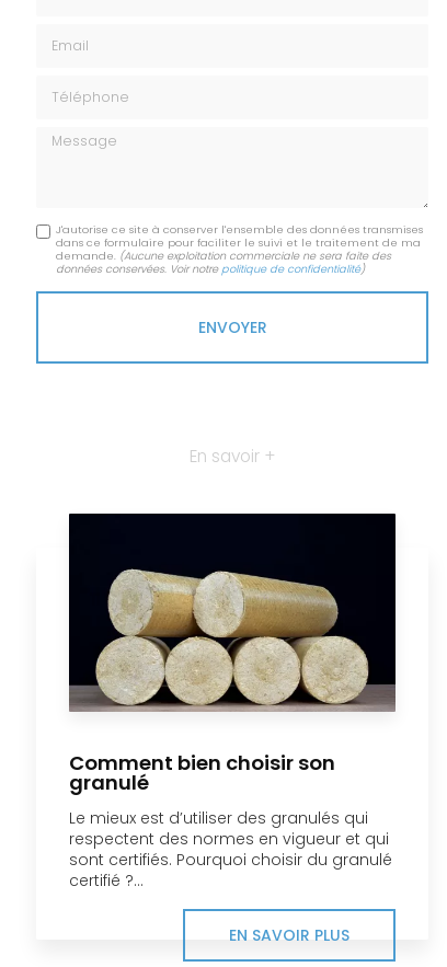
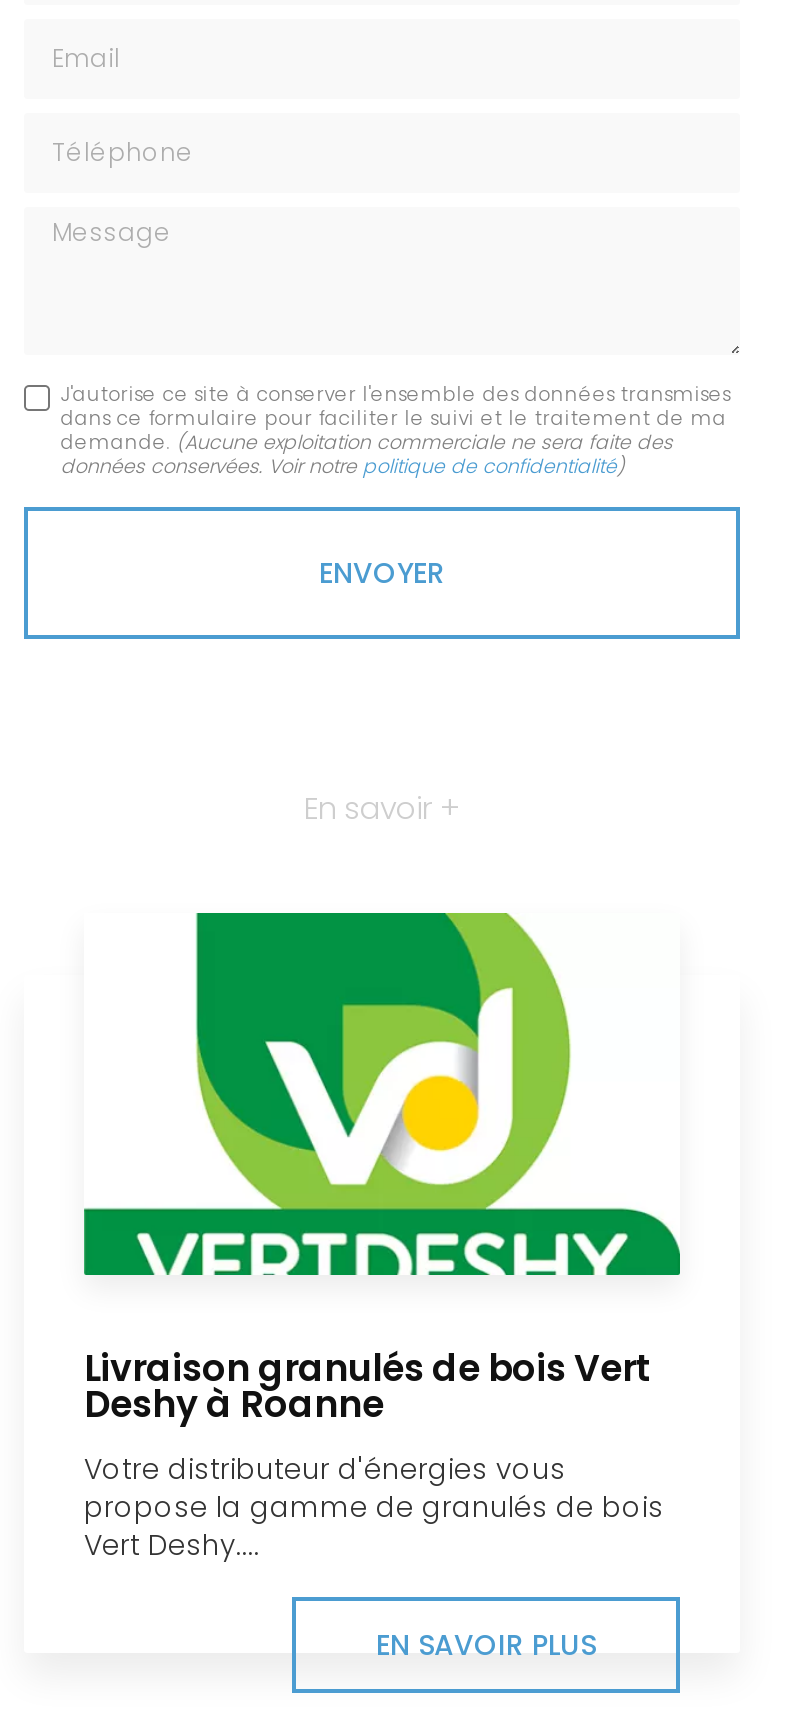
[68,513,397,892] [image] | Comment bien choisir son | granulé | Le mieux est d’utiliser des granulés qui | respectent des normes en vigueur et qui | sont certifiés. Pourquoi choisir du granulé | certifié ?... -> [82,911,682,1566] [image] | Livraison granulés de bois Vert | Deshy à Roanne | Votre distributeur d'énergies vous | propose la gamme de granulés de bois | Vert Deshy....

